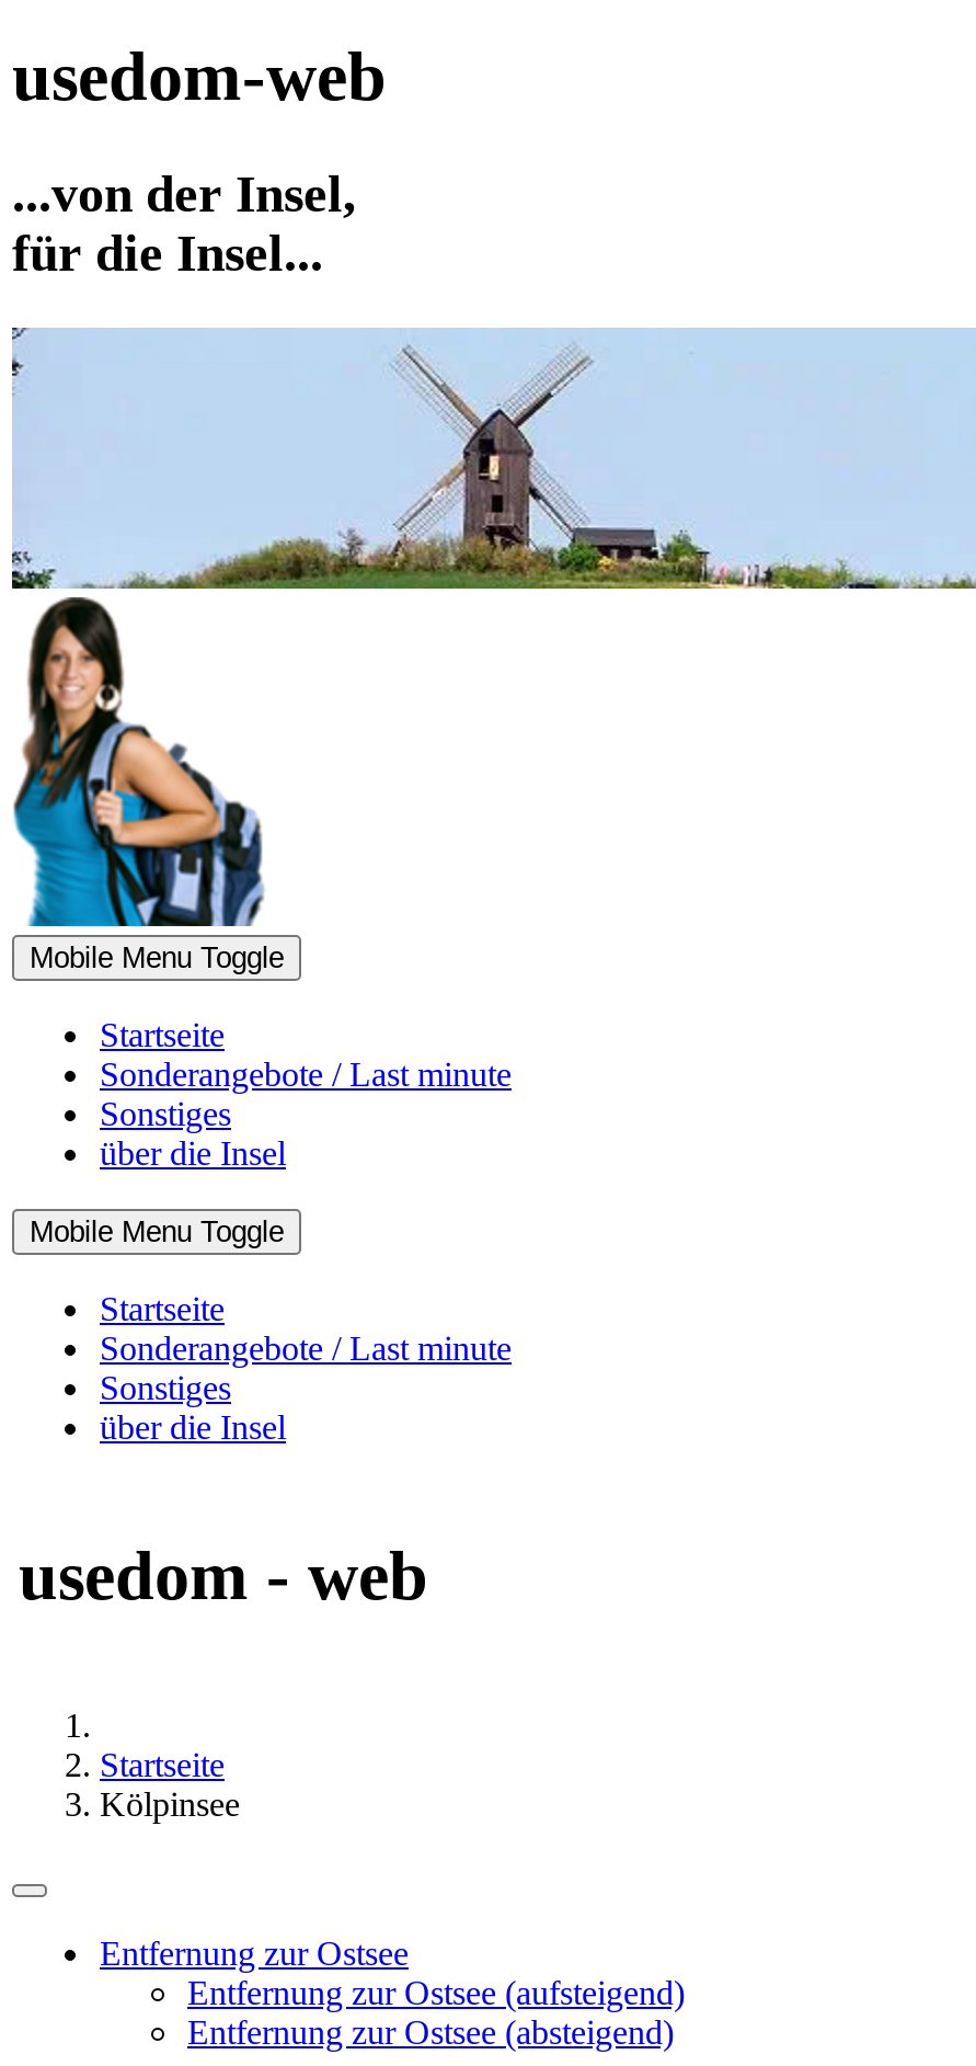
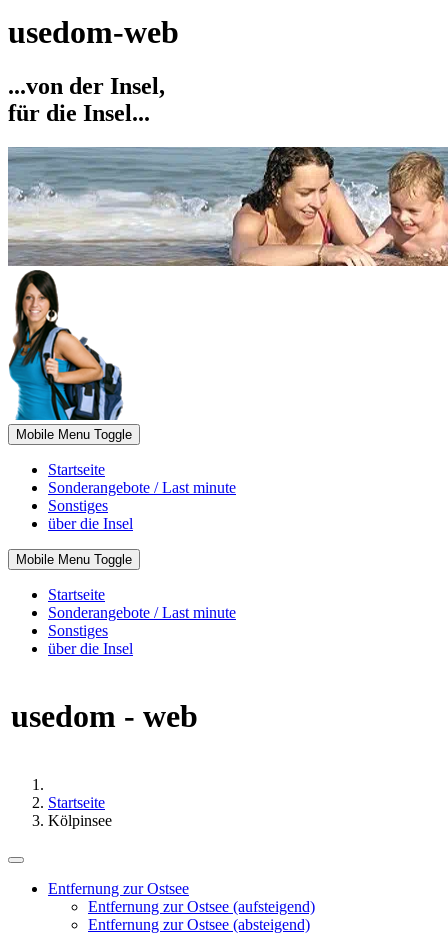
[12,328,969,591] [image] -> [8,146,445,267] [image]

